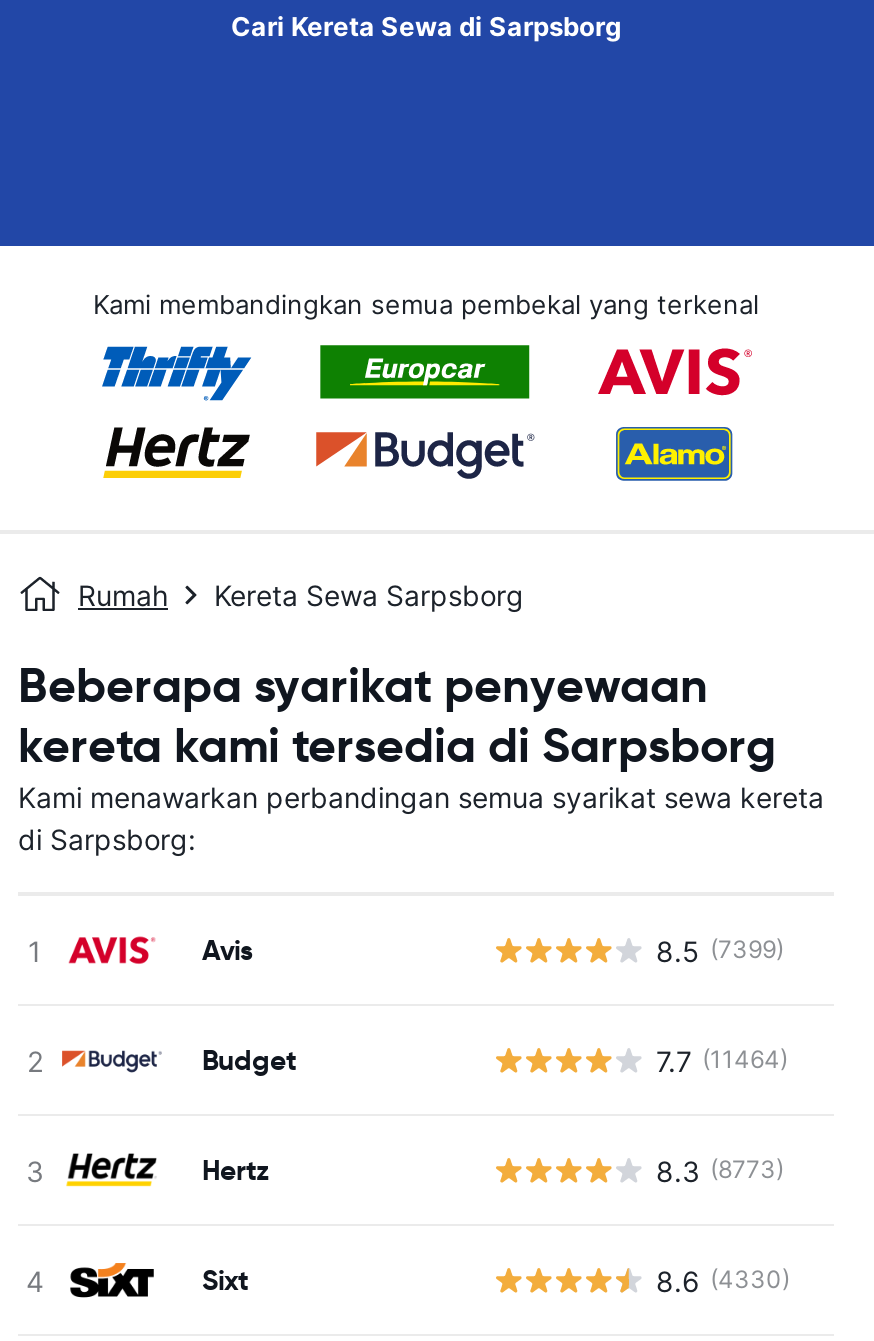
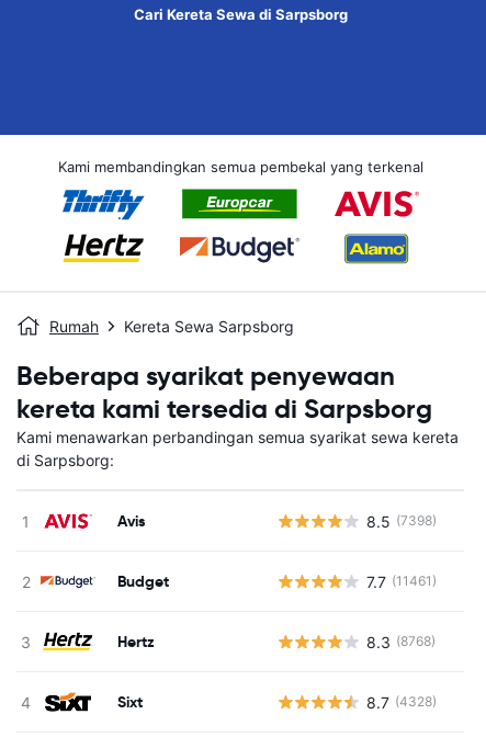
[656,933,784,967] 8.5 (7399) -> [366,512,437,530] 8.5 (7398)
[656,1043,788,1077] 7.7 (11464) -> [366,572,437,591] 7.7 (11461)
[656,1153,784,1187] 8.3 (8773) -> [366,632,436,651] 8.3 (8768)
[656,1263,790,1297] 8.6 (4330) -> [366,693,437,711] 8.7 (4328)

